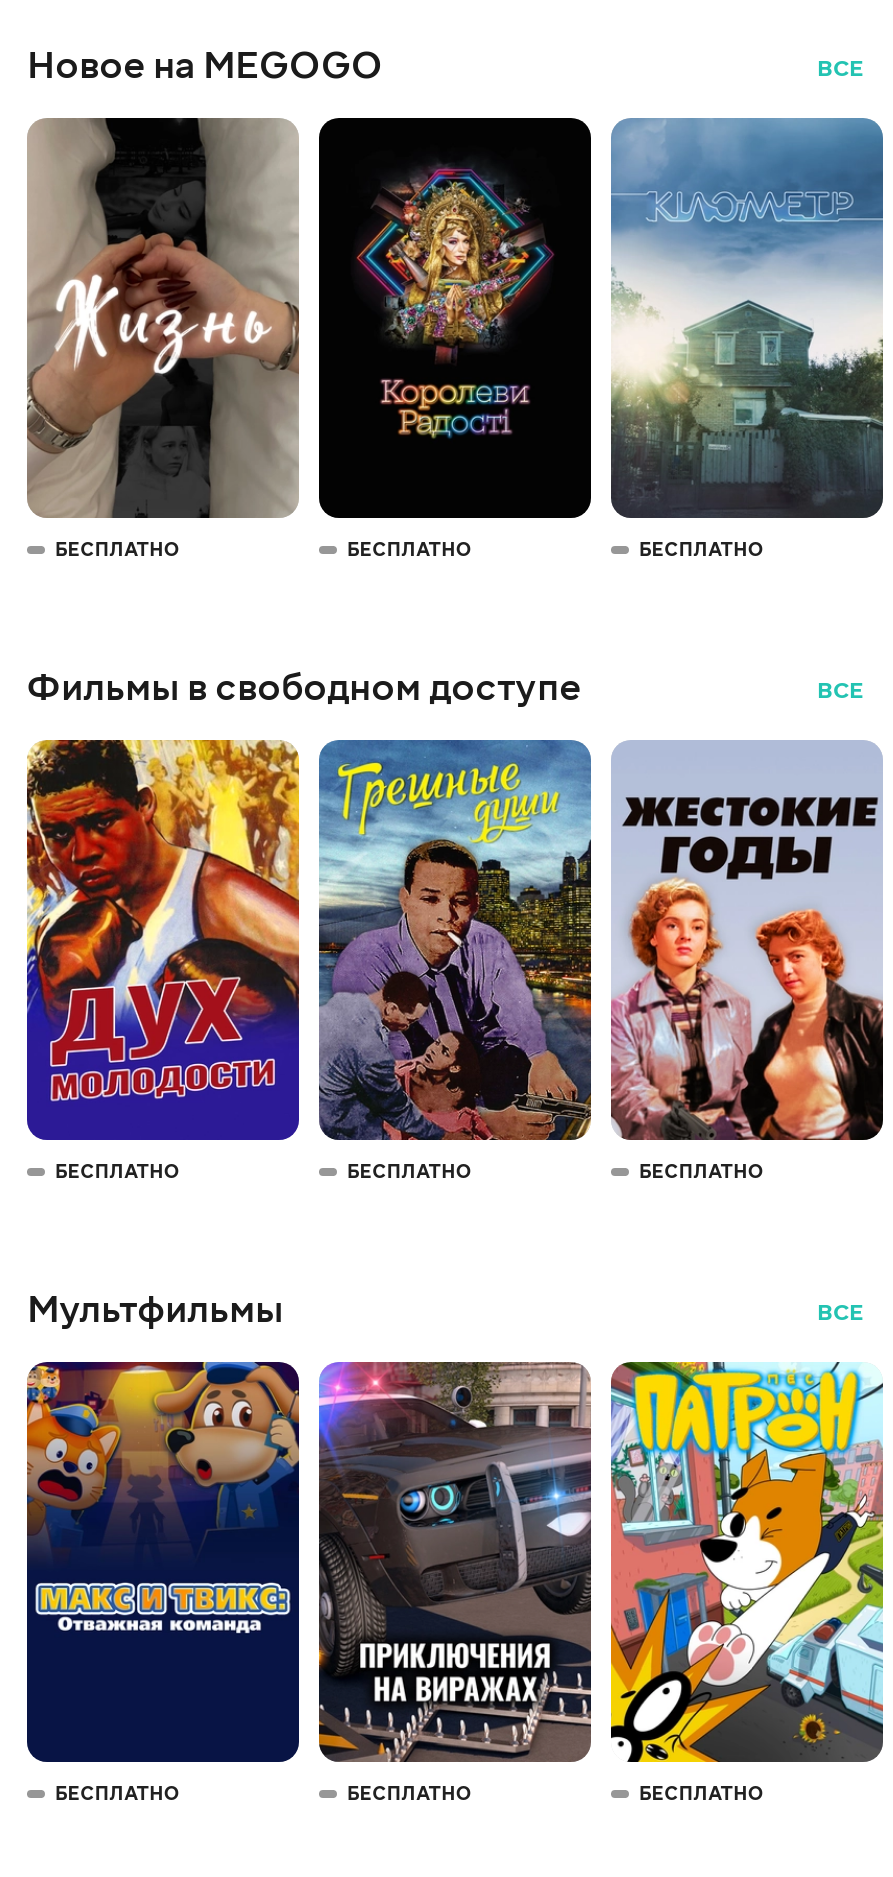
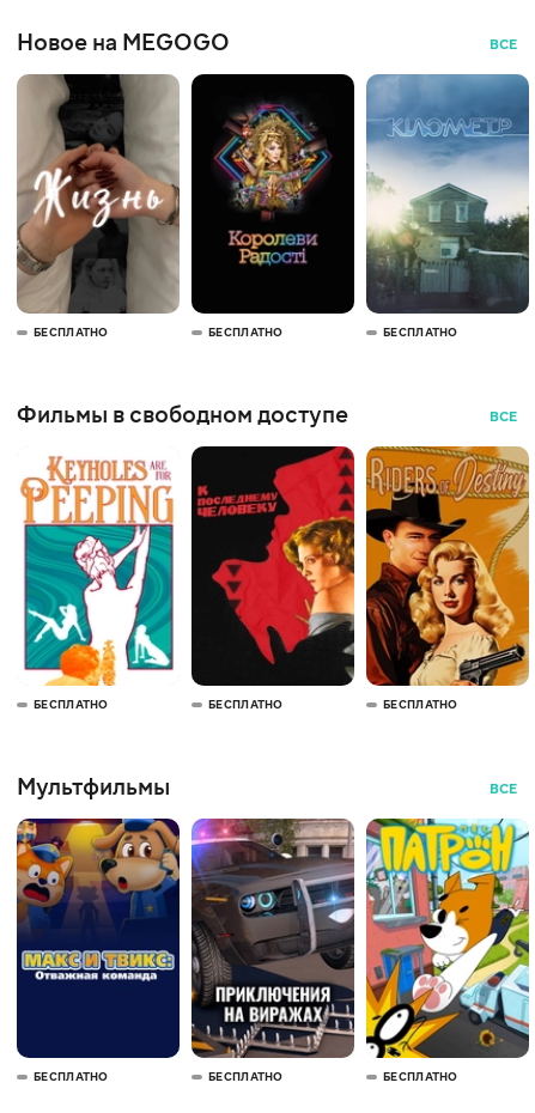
[25,738,301,1142] [image] -> [17,446,180,687] [image]
[317,738,593,1142] [image] -> [190,445,355,687] [image]
[609,740,885,1142] [image] -> [365,445,530,687] [image]

